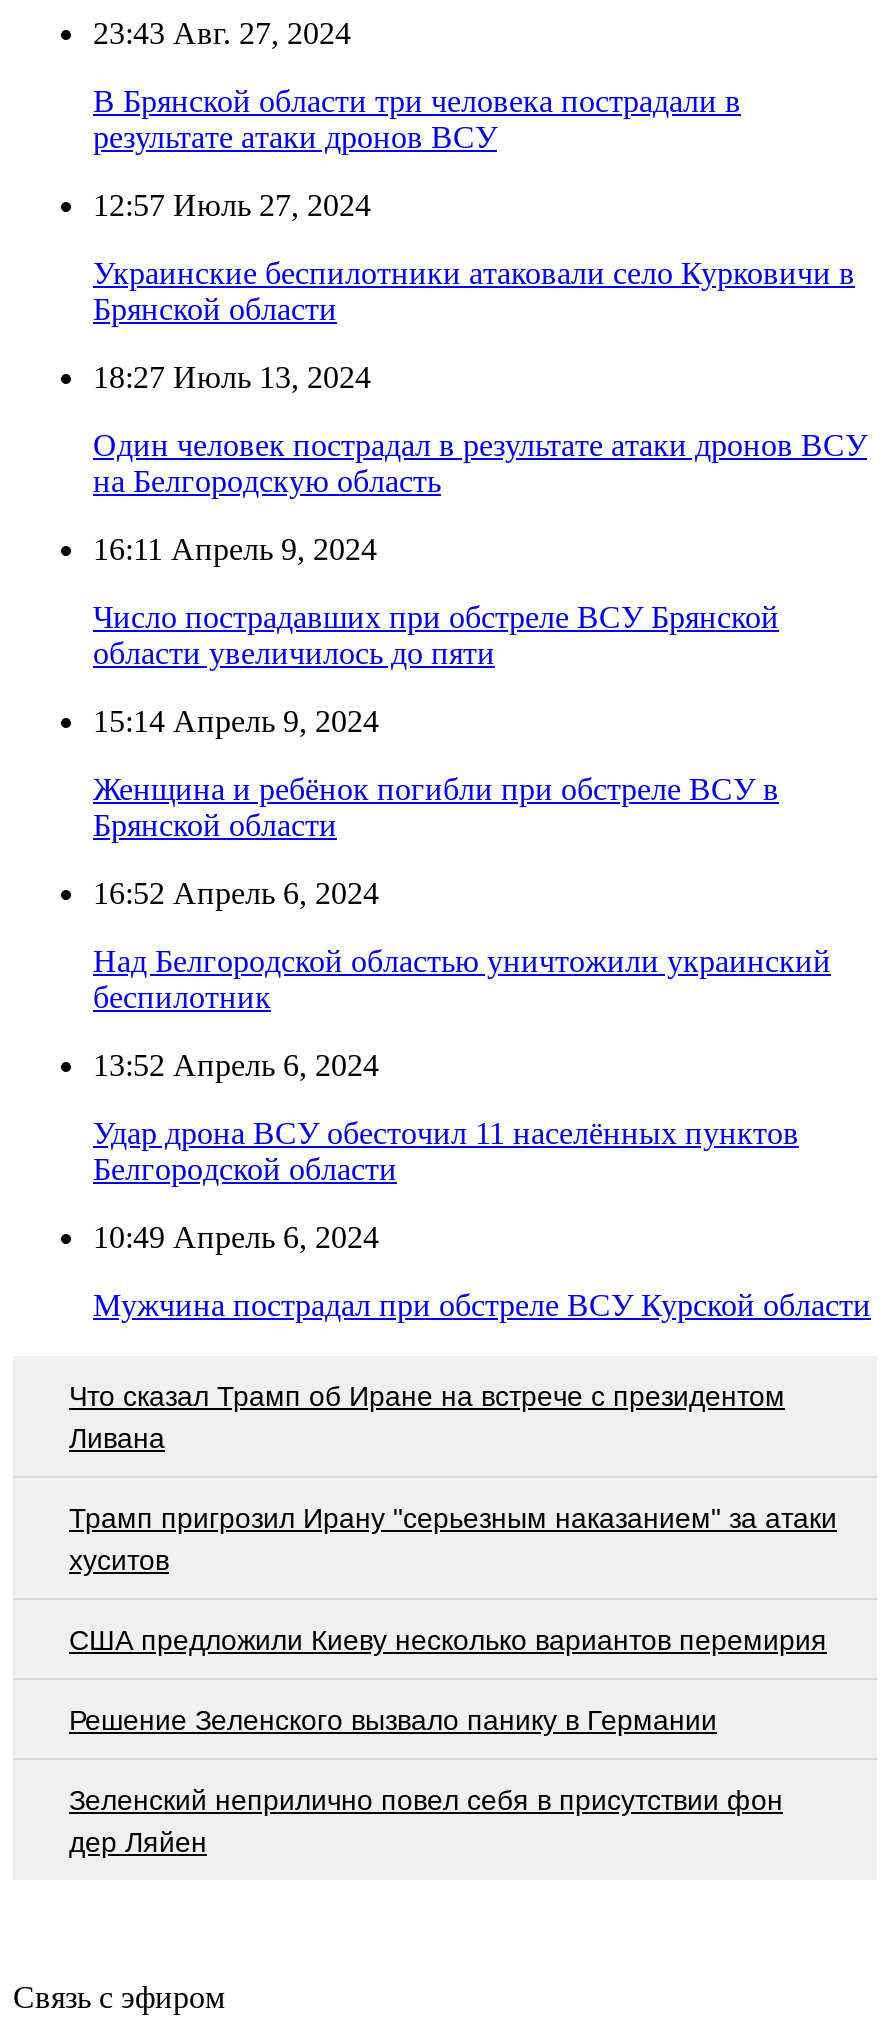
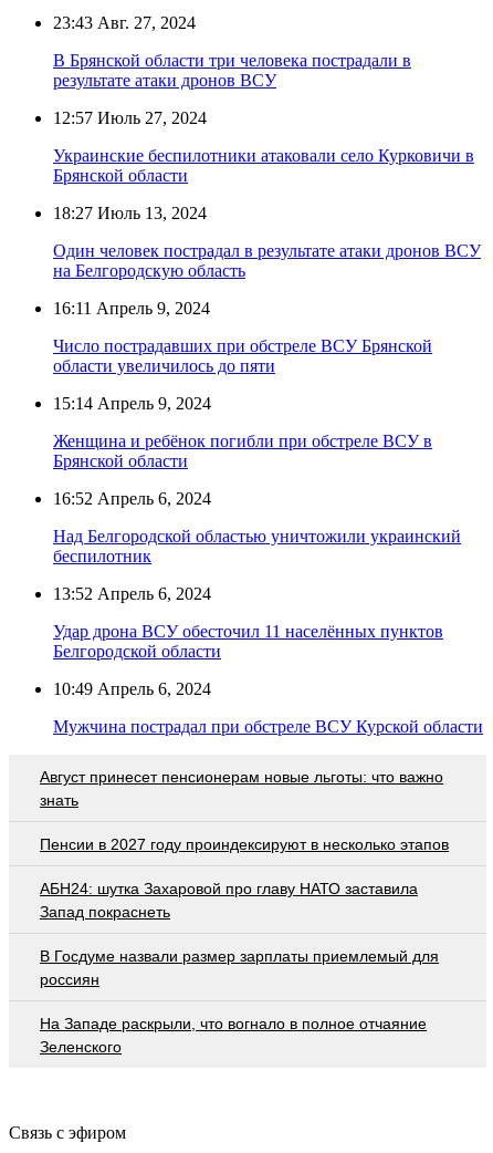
[69,1379,785,1453] Что сказал Трамп об Иране на встрече с президентом | Ливана -> [40,767,443,808] Август принесет пенсионерам новые льготы: что важно | знать
[69,1501,837,1575] Трамп пригрозил Ирану "серьезным наказанием" за атаки | хуситов -> [40,835,449,853] Пенсии в 2027 году проиндексируют в несколько этапов
[69,1623,827,1655] США предложили Киеву несколько вариантов перемирия -> [40,879,418,920] АБН24: шутка Захаровой про главу НАТО заставила | Запад покраснеть
[69,1703,717,1735] Решение Зеленского вызвало панику в Германии -> [40,947,439,988] В Госдуме назвали размер зарплаты приемлемый для | россиян
[69,1783,783,1857] Зеленский неприлично повел cебя в присутствии фон | дер Ляйен -> [40,1014,427,1055] На Западе раскрыли, что вогнало в полное отчаяние | Зеленского

